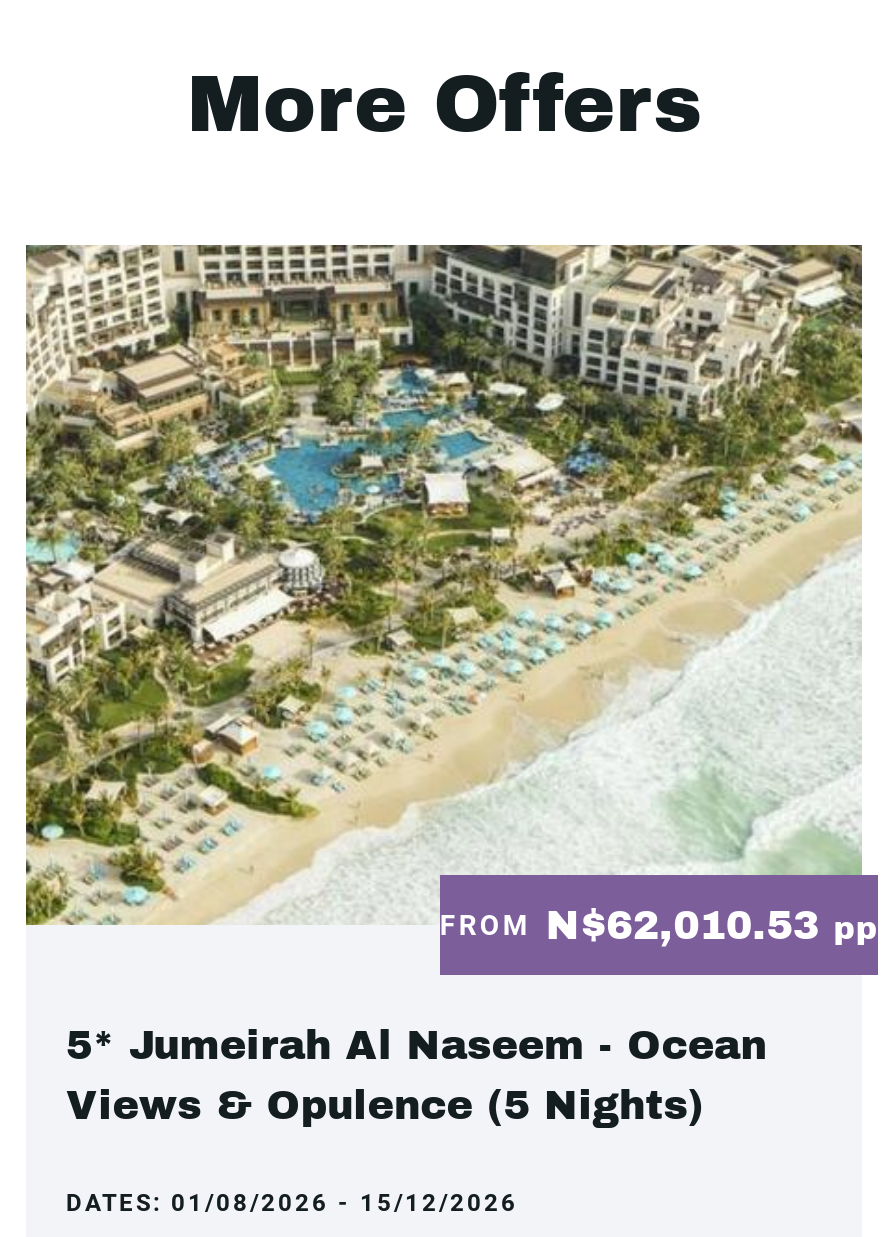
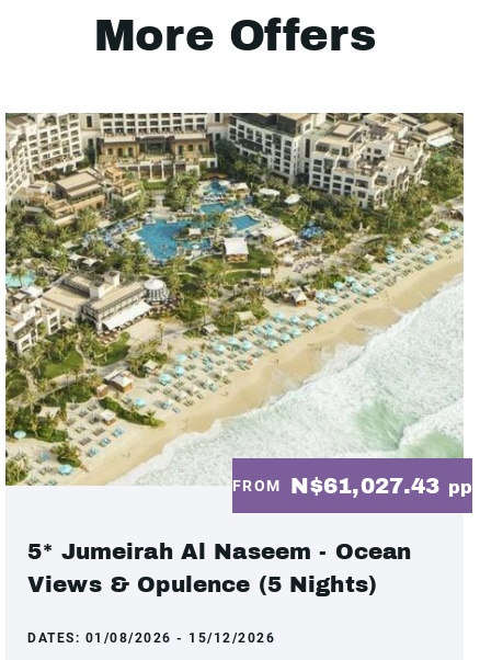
[440,903,878,947] FROM N$62,010.53 pp -> [232,474,472,498] FROM N$61,027.43 pp

